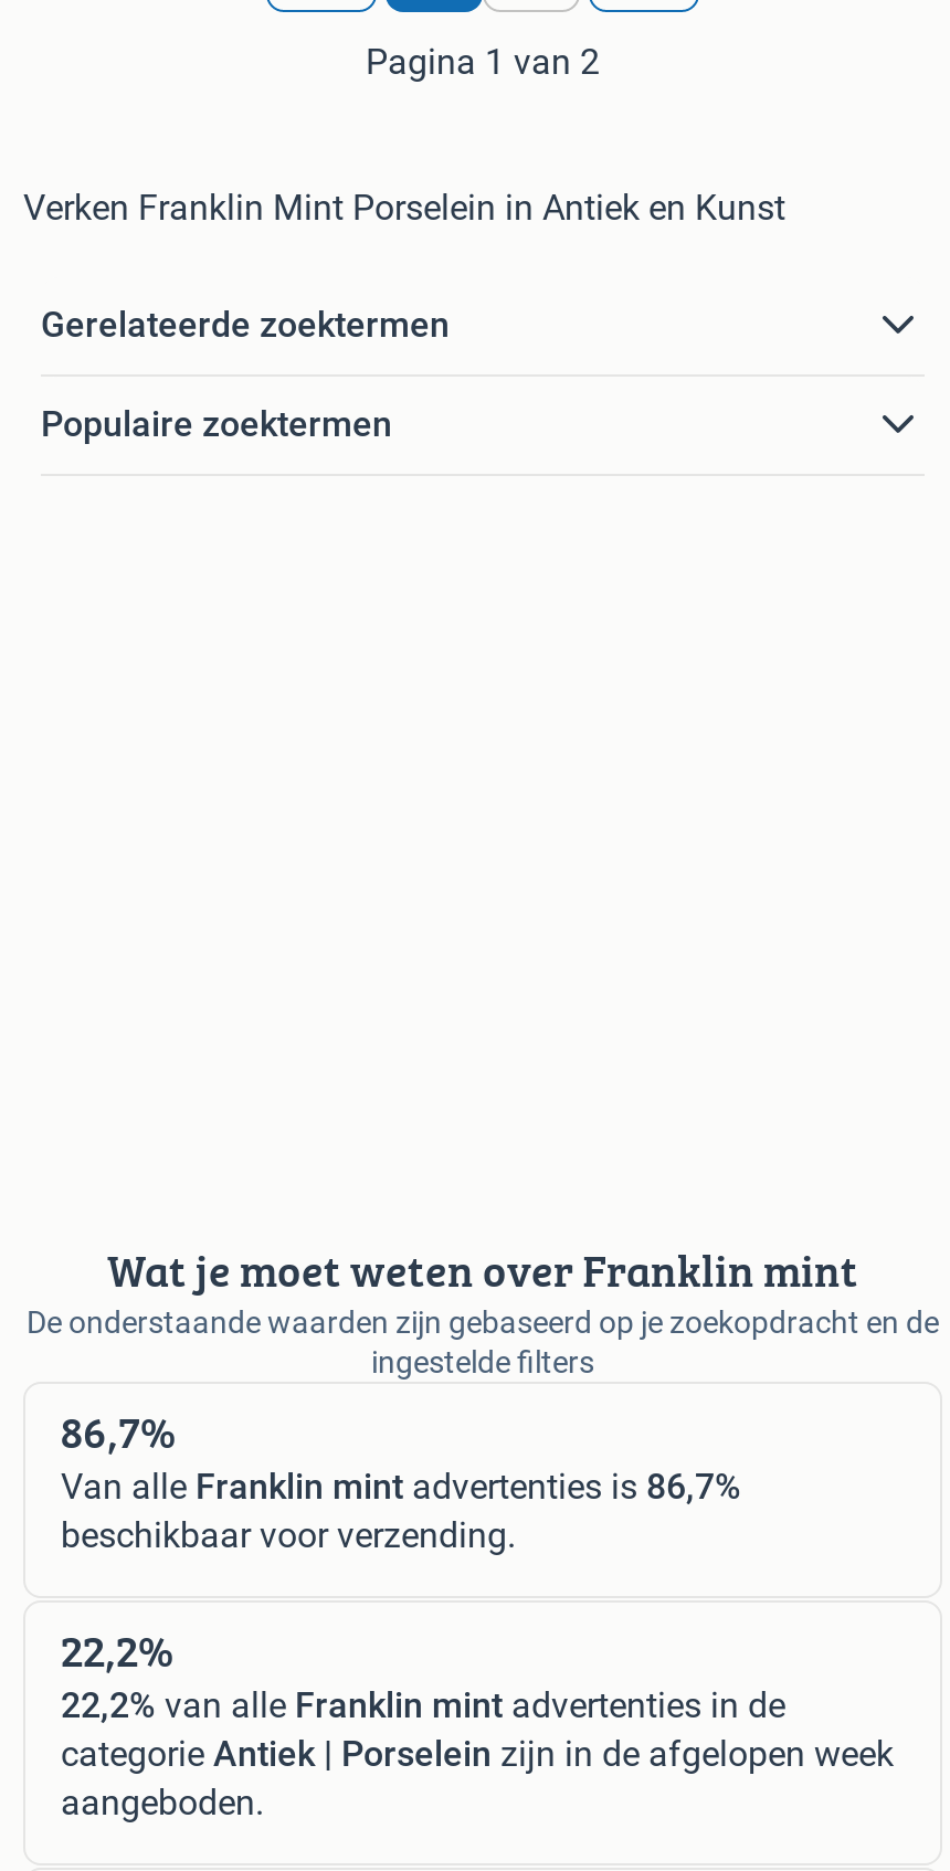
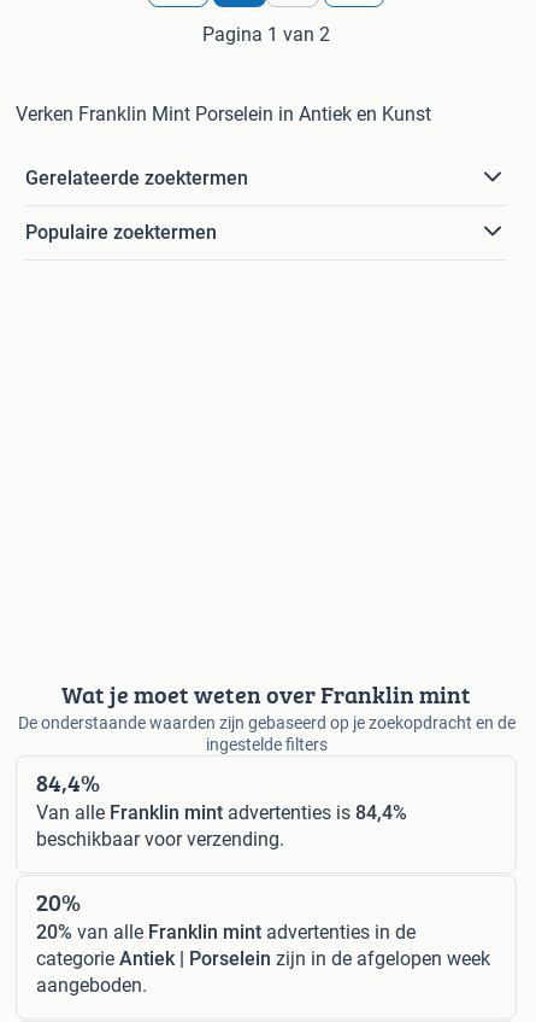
[61,1400,176,1464] 86,7% -> [36,765,100,800] 84,4%
[61,1467,741,1509] Van alle Franklin mint advertenties is 86,7% -> [36,801,407,824] Van alle Franklin mint advertenties is 84,4%
[61,1619,173,1683] 22,2% -> [36,884,81,919] 20%
[61,1685,785,1727] 22,2% van alle Franklin mint advertenties in de -> [36,921,416,943] 20% van alle Franklin mint advertenties in de

